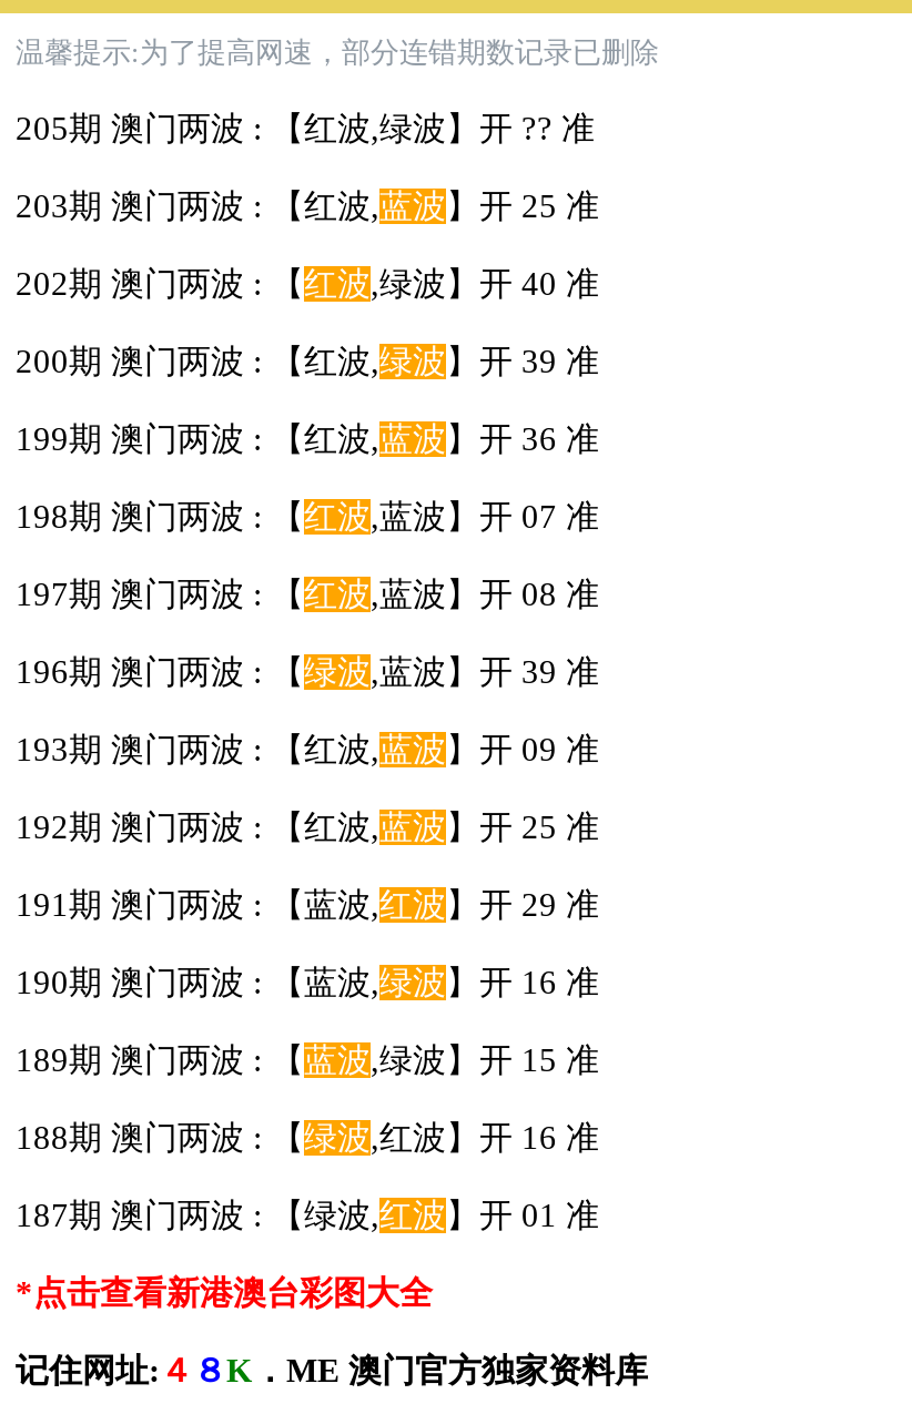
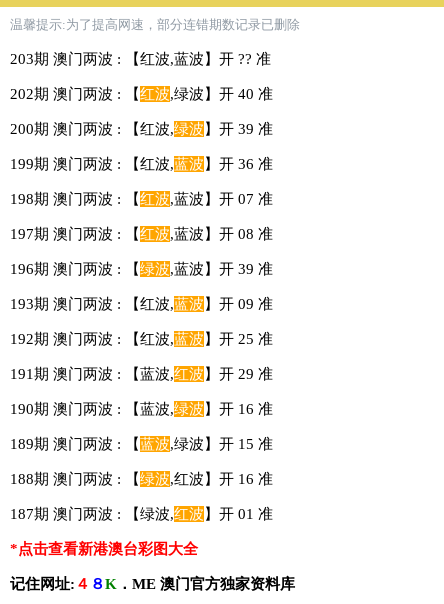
[16,110,599,223] 205期 澳门两波 : 【红波,绿波】开 ?? 准 | 203期 澳门两波 : 【红波,蓝波】开 25 准 -> [10,50,271,66] 203期 澳门两波 : 【红波,蓝波】开 ?? 准

